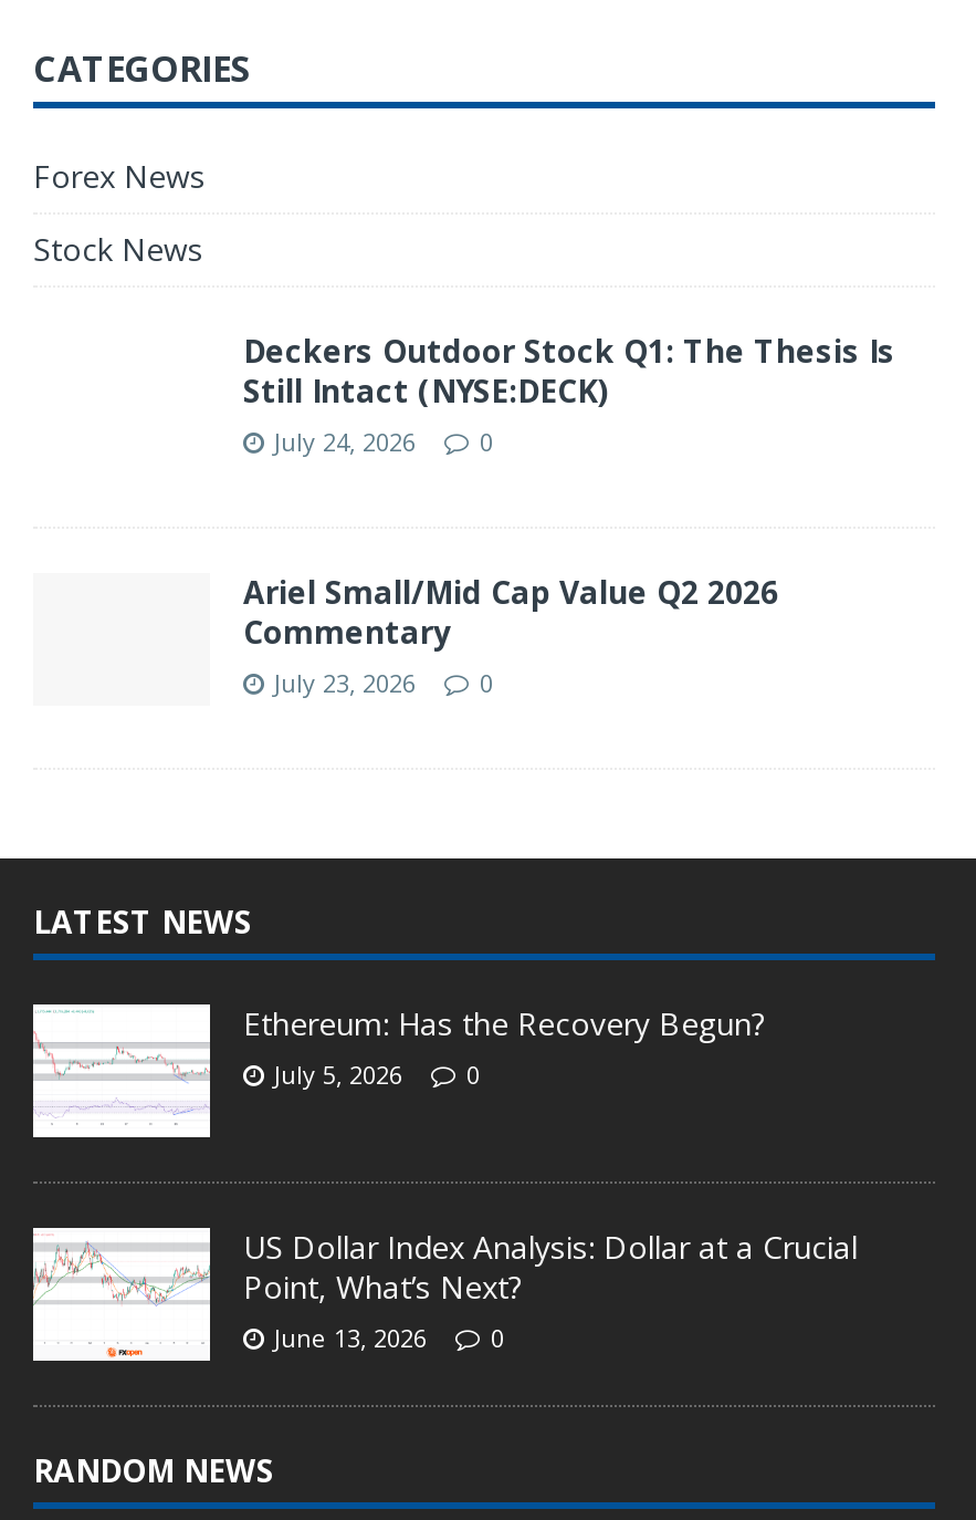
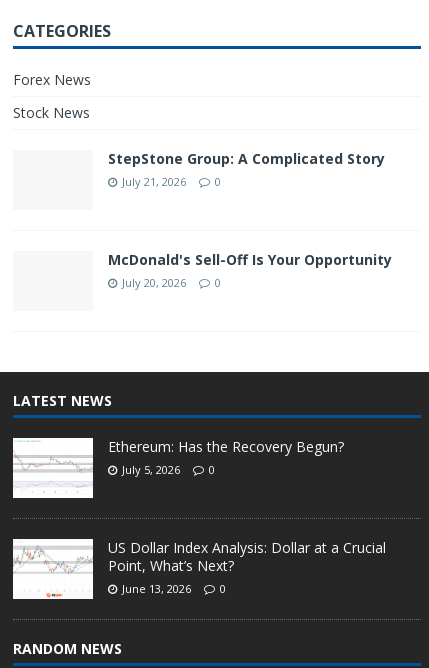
[243,329,895,457] Deckers Outdoor Stock Q1: The Thesis Is | Still Intact (NYSE:DECK) | July 24, 2026 -> [108,149,385,189] StepStone Group: A Complicated Story | July 21, 2026
[243,570,778,698] Ariel Small/Mid Cap Value Q2 2026 | Commentary | July 23, 2026 -> [108,250,392,290] McDonald's Sell-Off Is Your Opportunity | July 20, 2026

